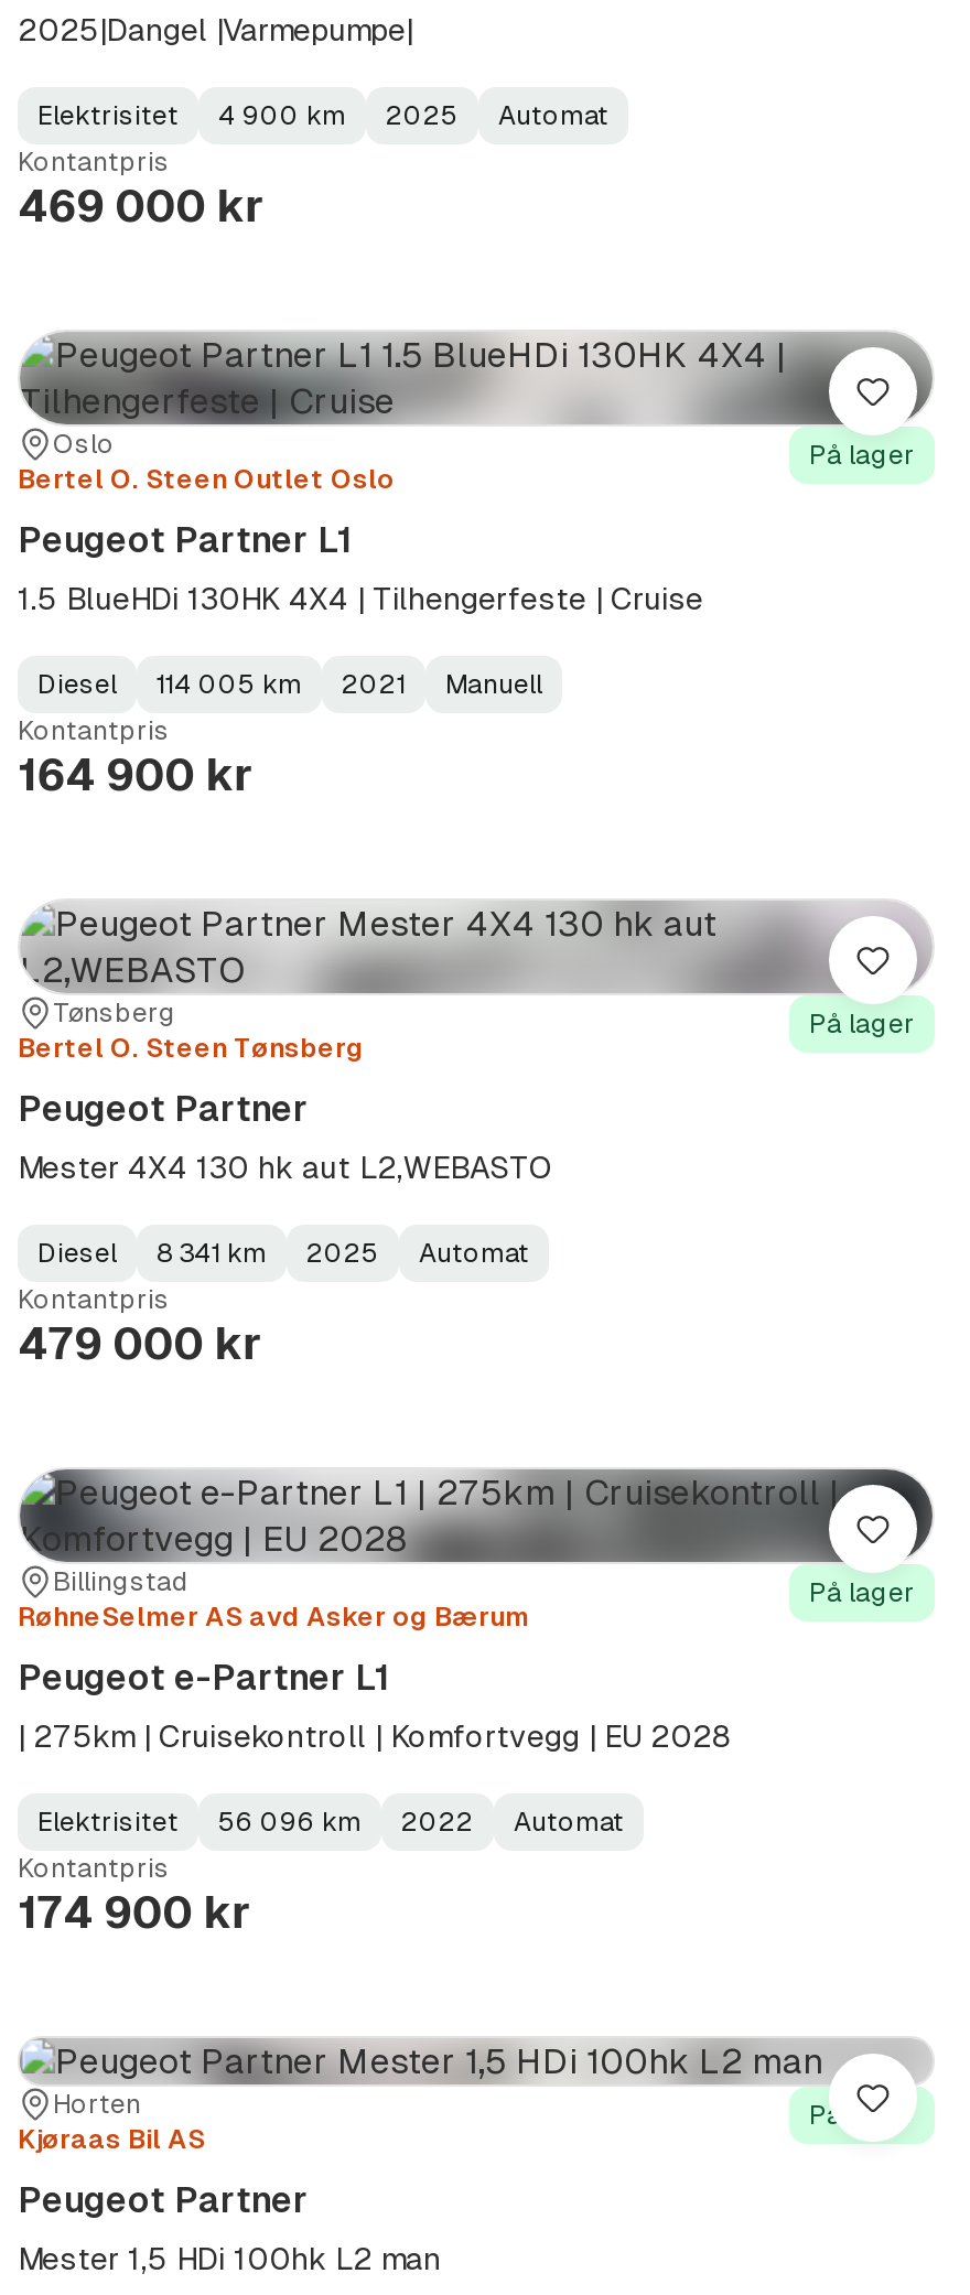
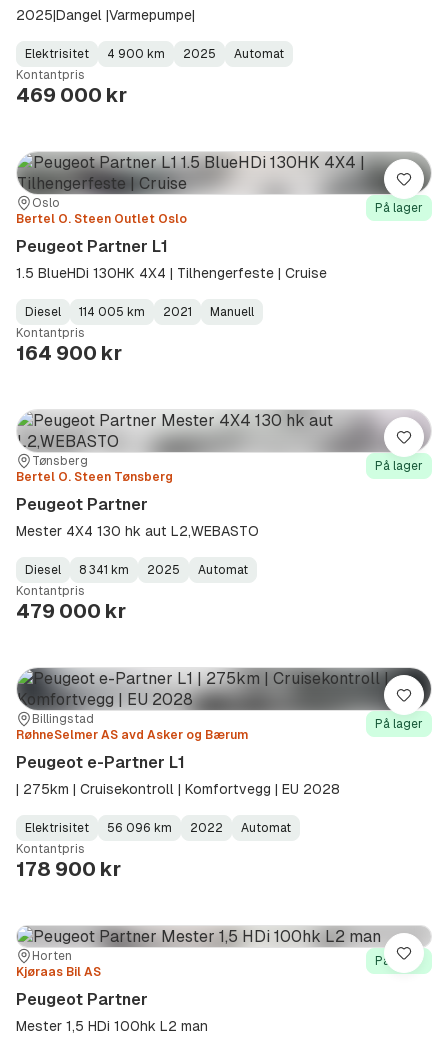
[18,1887,248,1936] 174 900 kr -> [16,858,121,880] 178 900 kr

